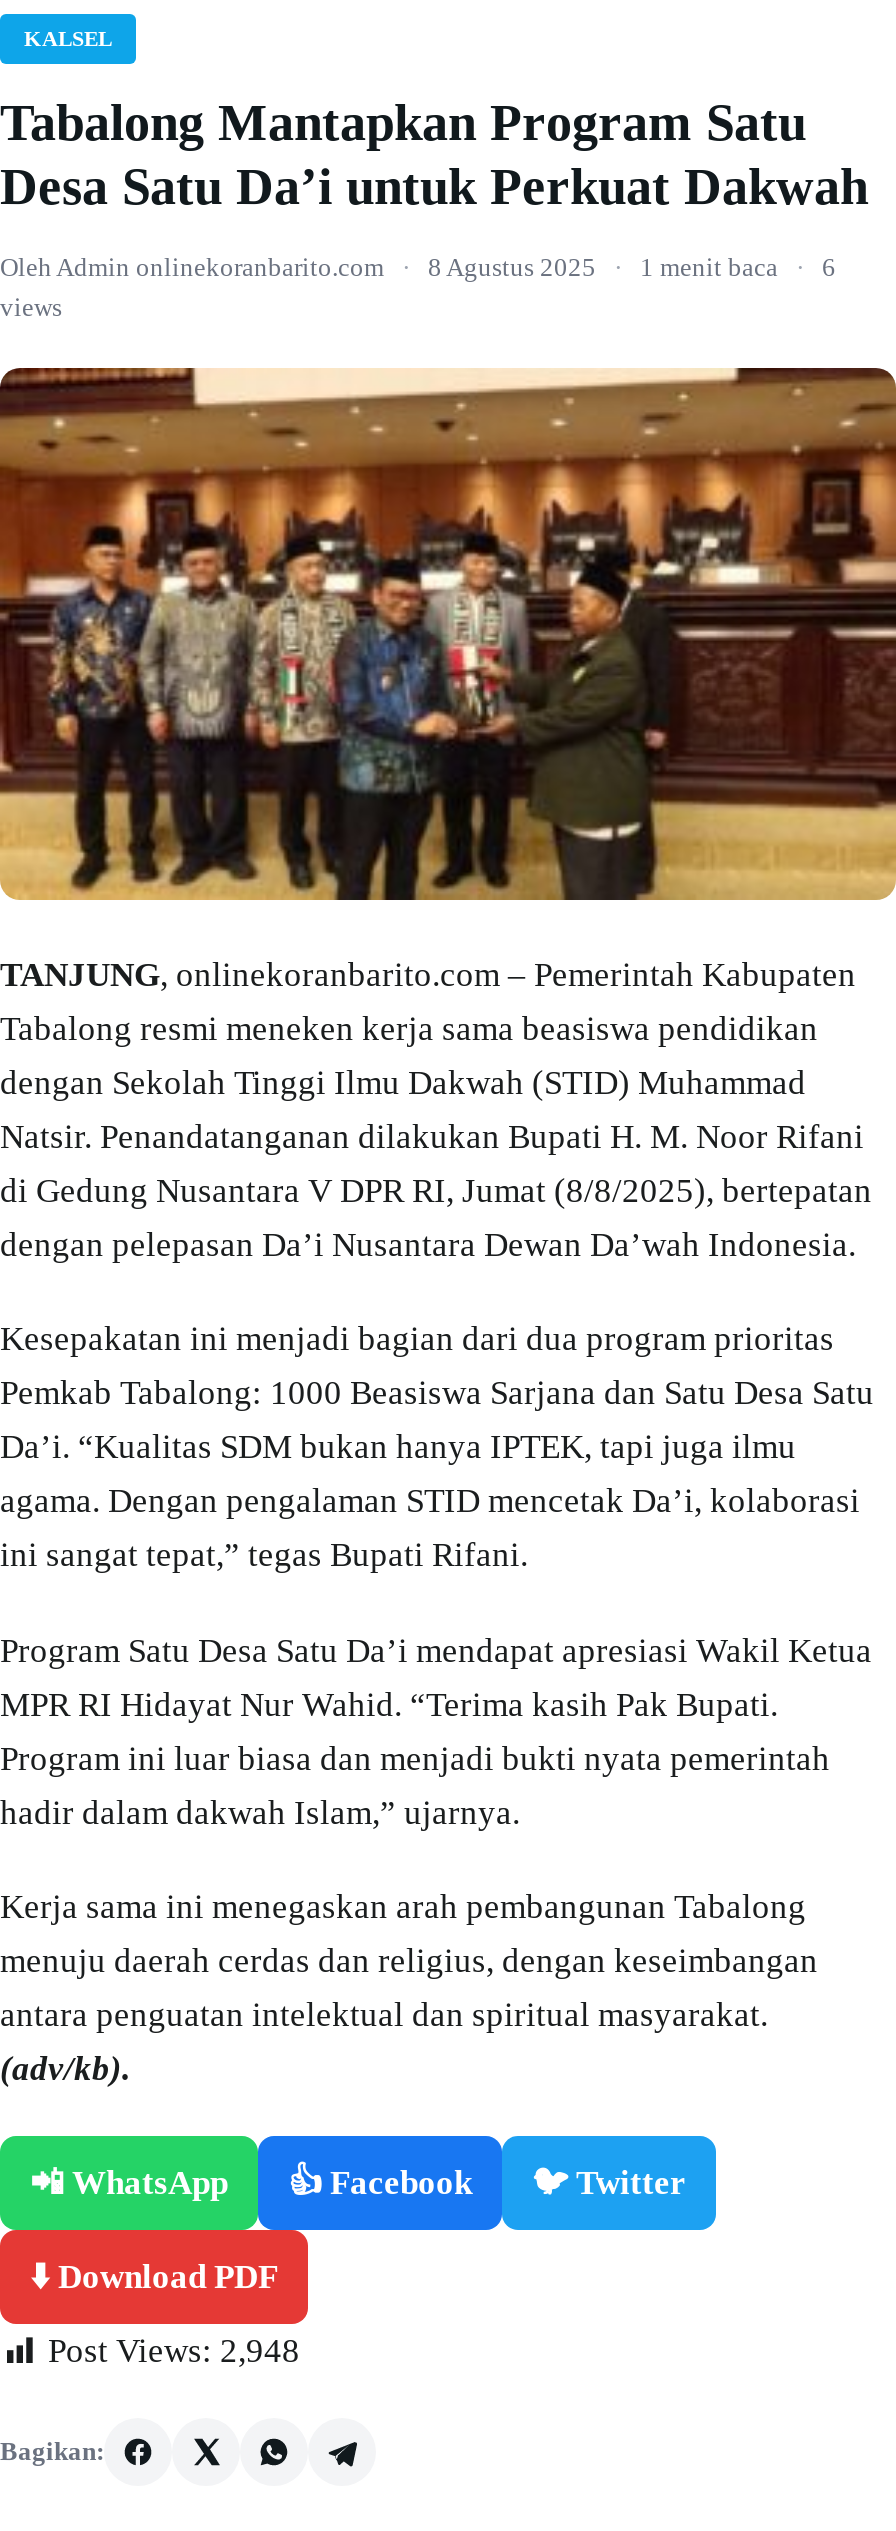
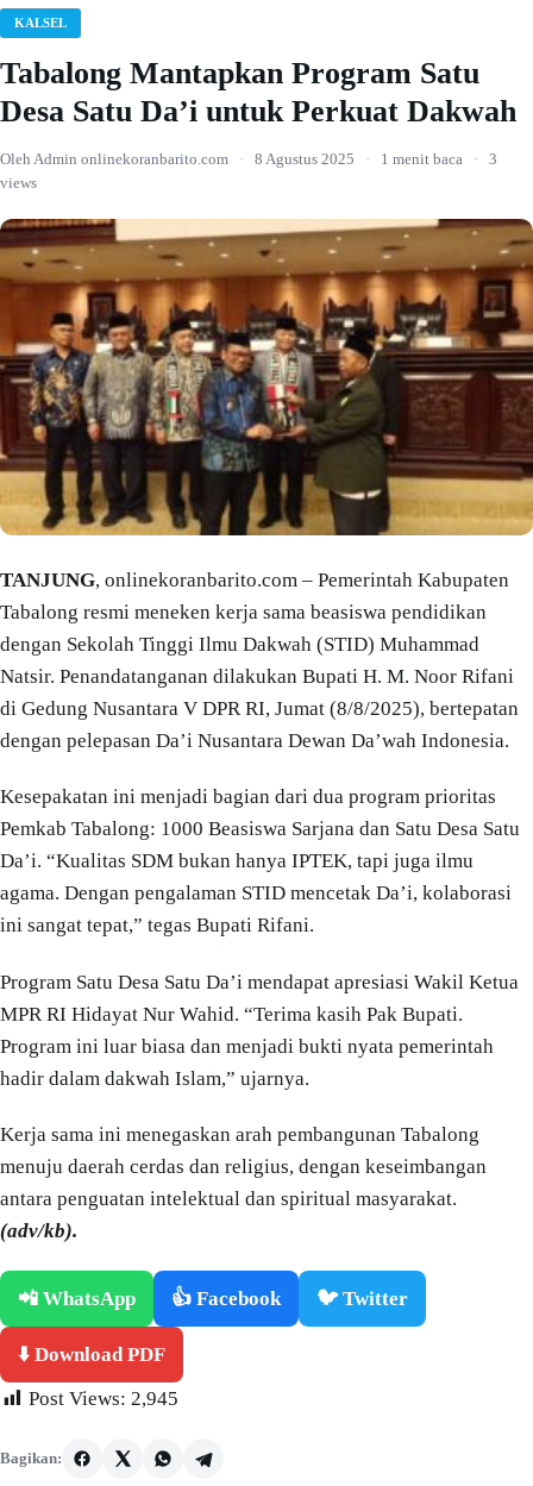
[0,252,836,282] Oleh Admin onlinekoranbarito.com · 8 Agustus 2025 · 1 menit baca · 6 -> [0,150,497,168] Oleh Admin onlinekoranbarito.com · 8 Agustus 2025 · 1 menit baca · 3
[48,2333,300,2371] Post Views: 2,948 -> [29,1388,178,1410] Post Views: 2,945

